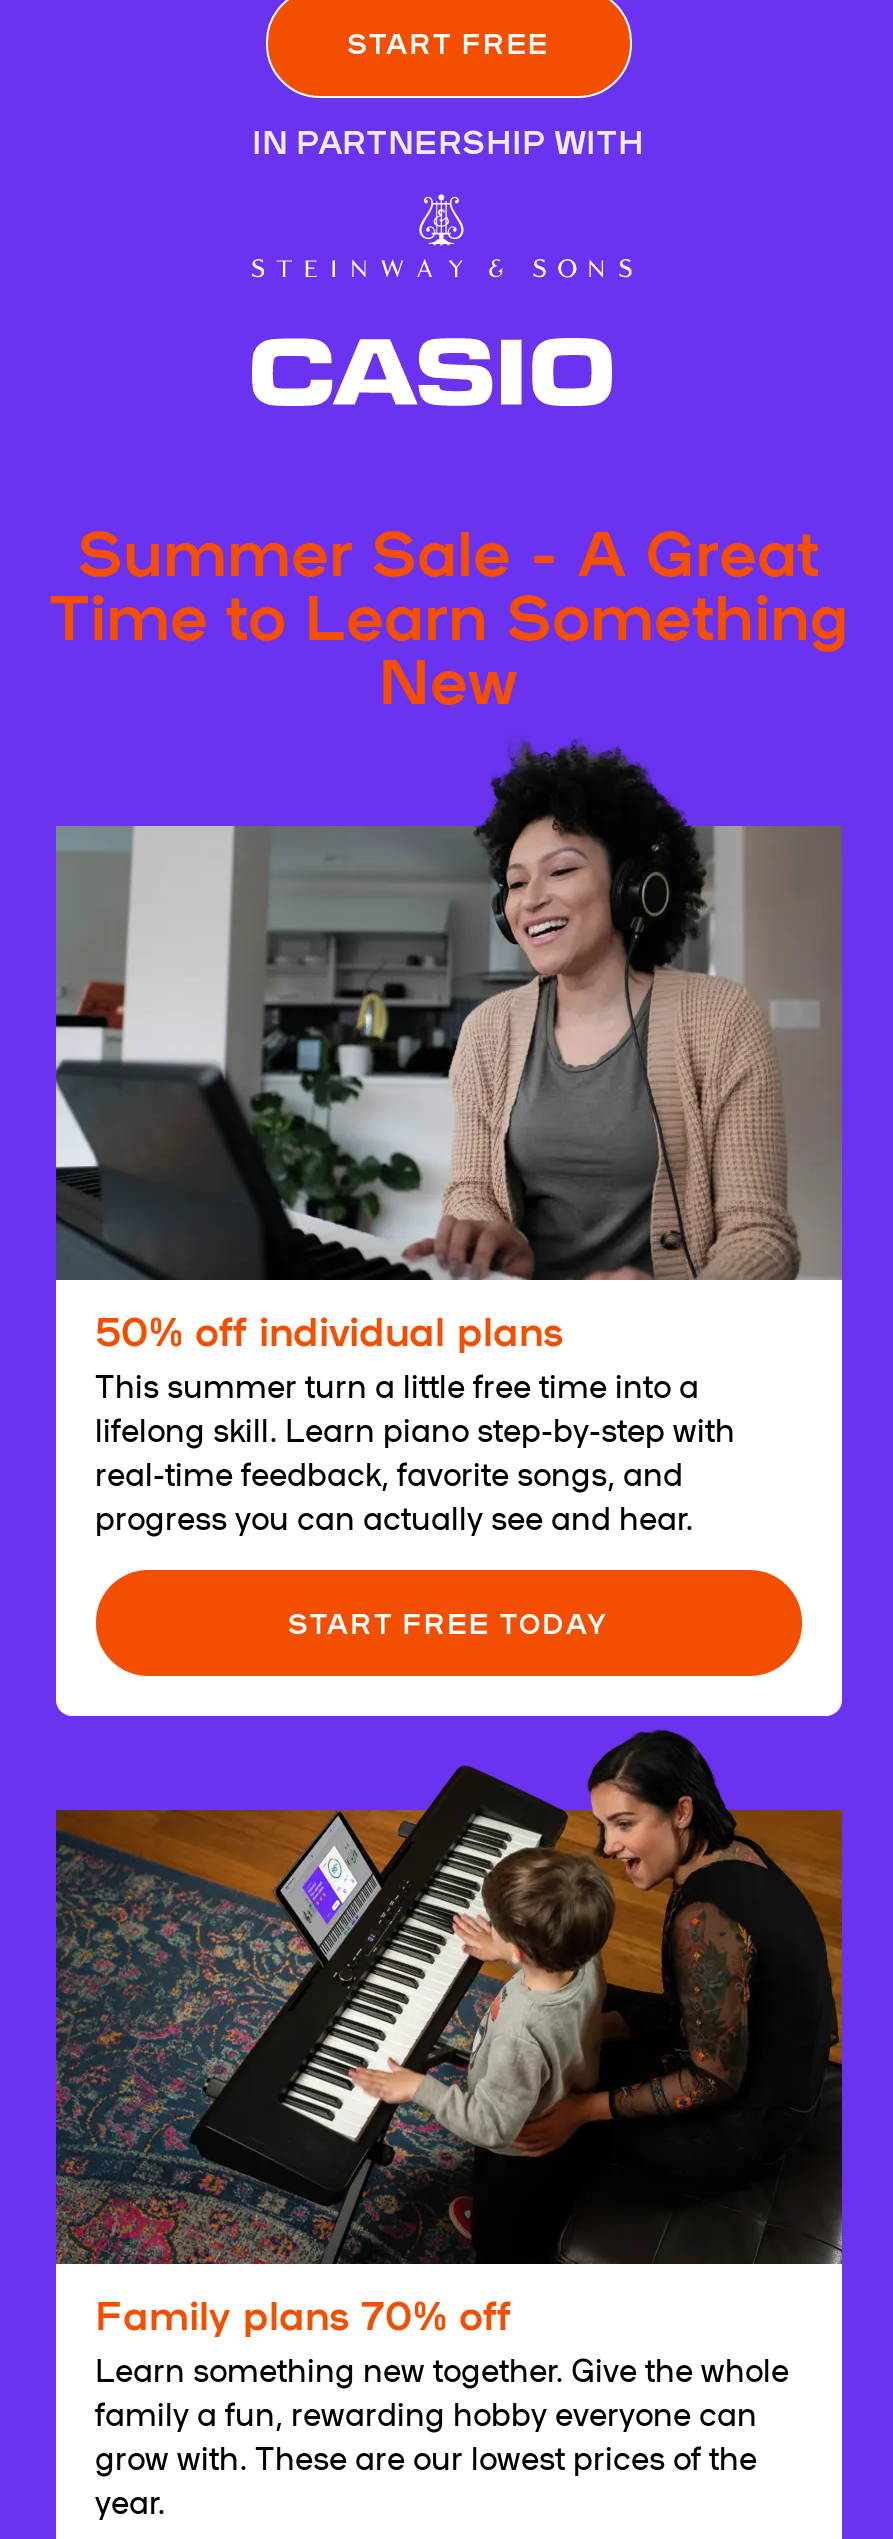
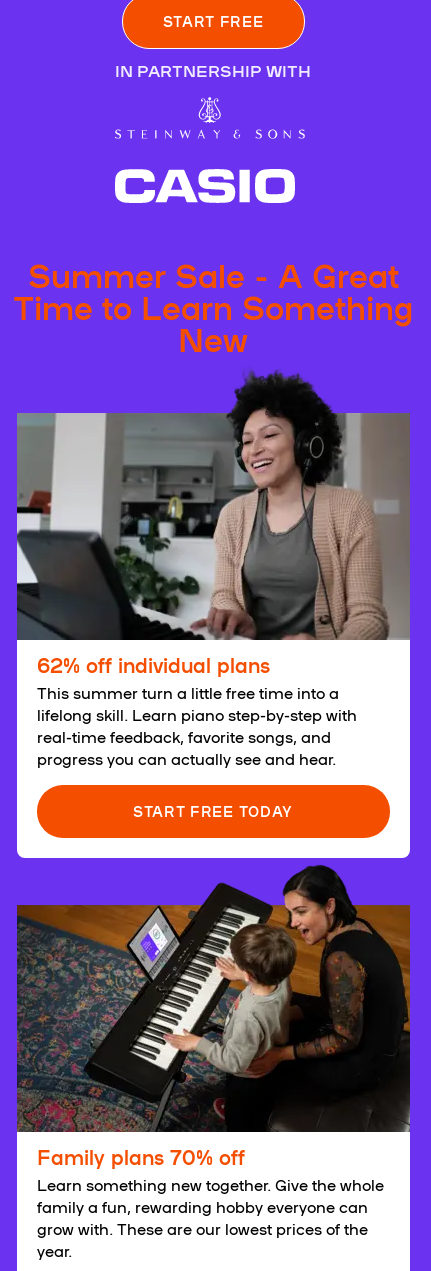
[95,1299,563,1355] 50% off individual plans -> [36,649,269,677] 62% off individual plans

